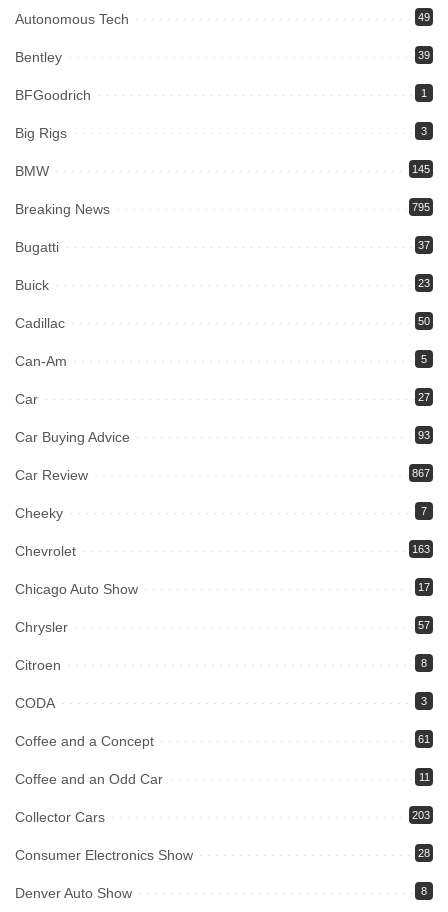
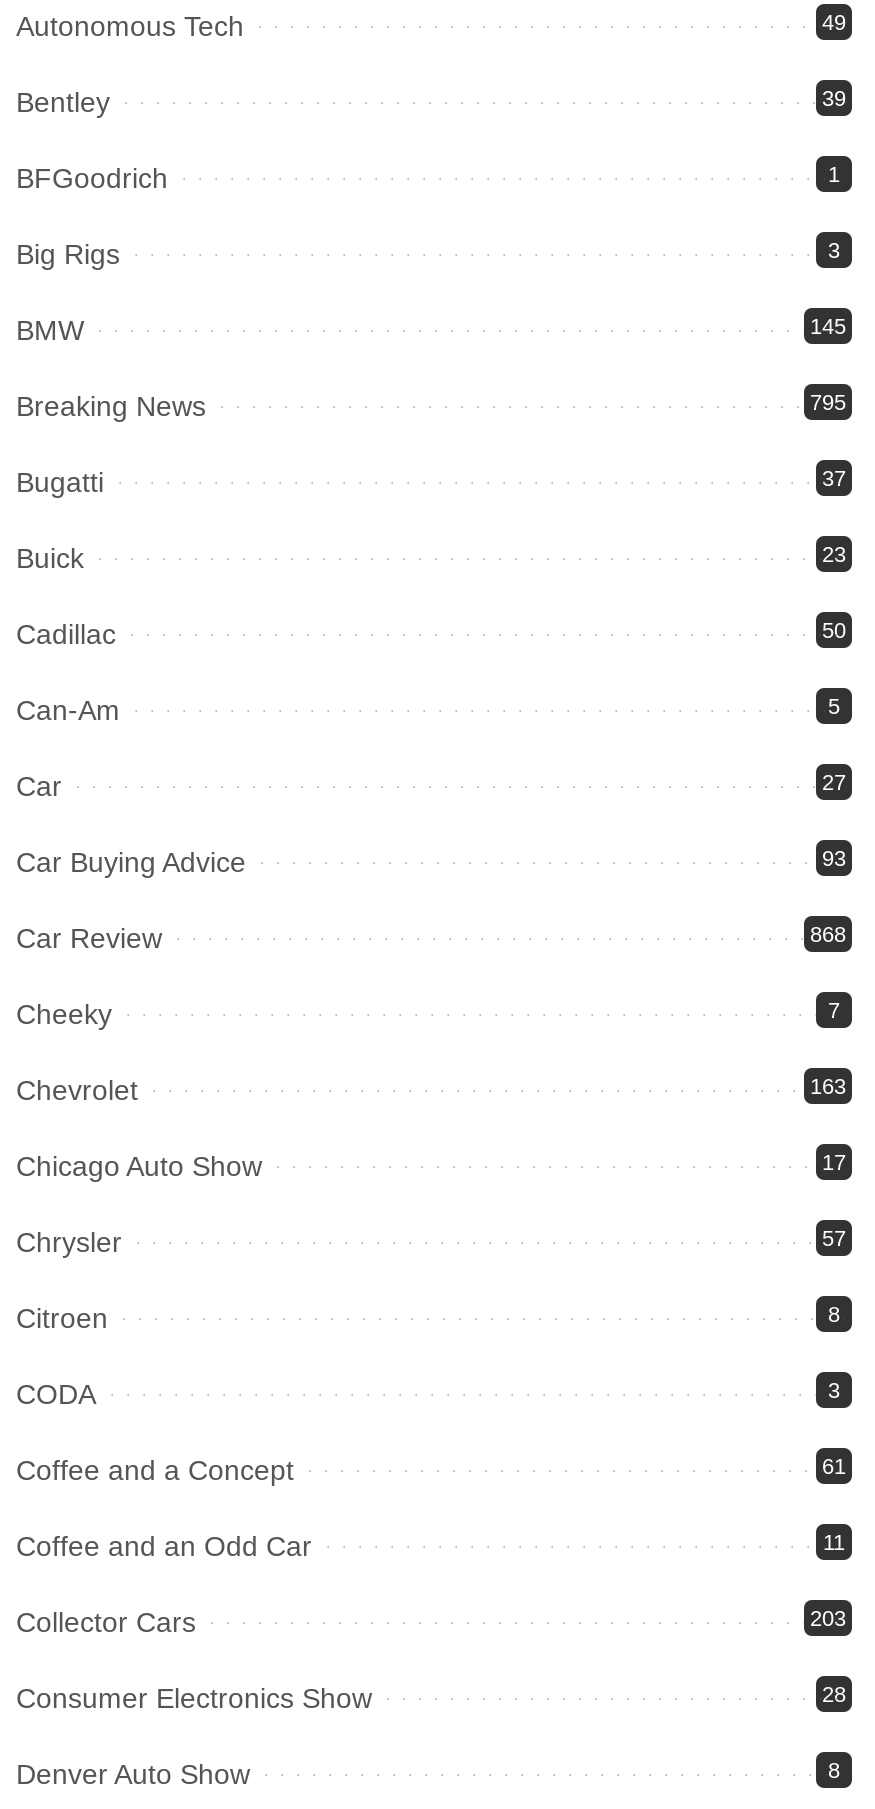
[412,467,430,479] 867 -> [810,923,846,947] 868

